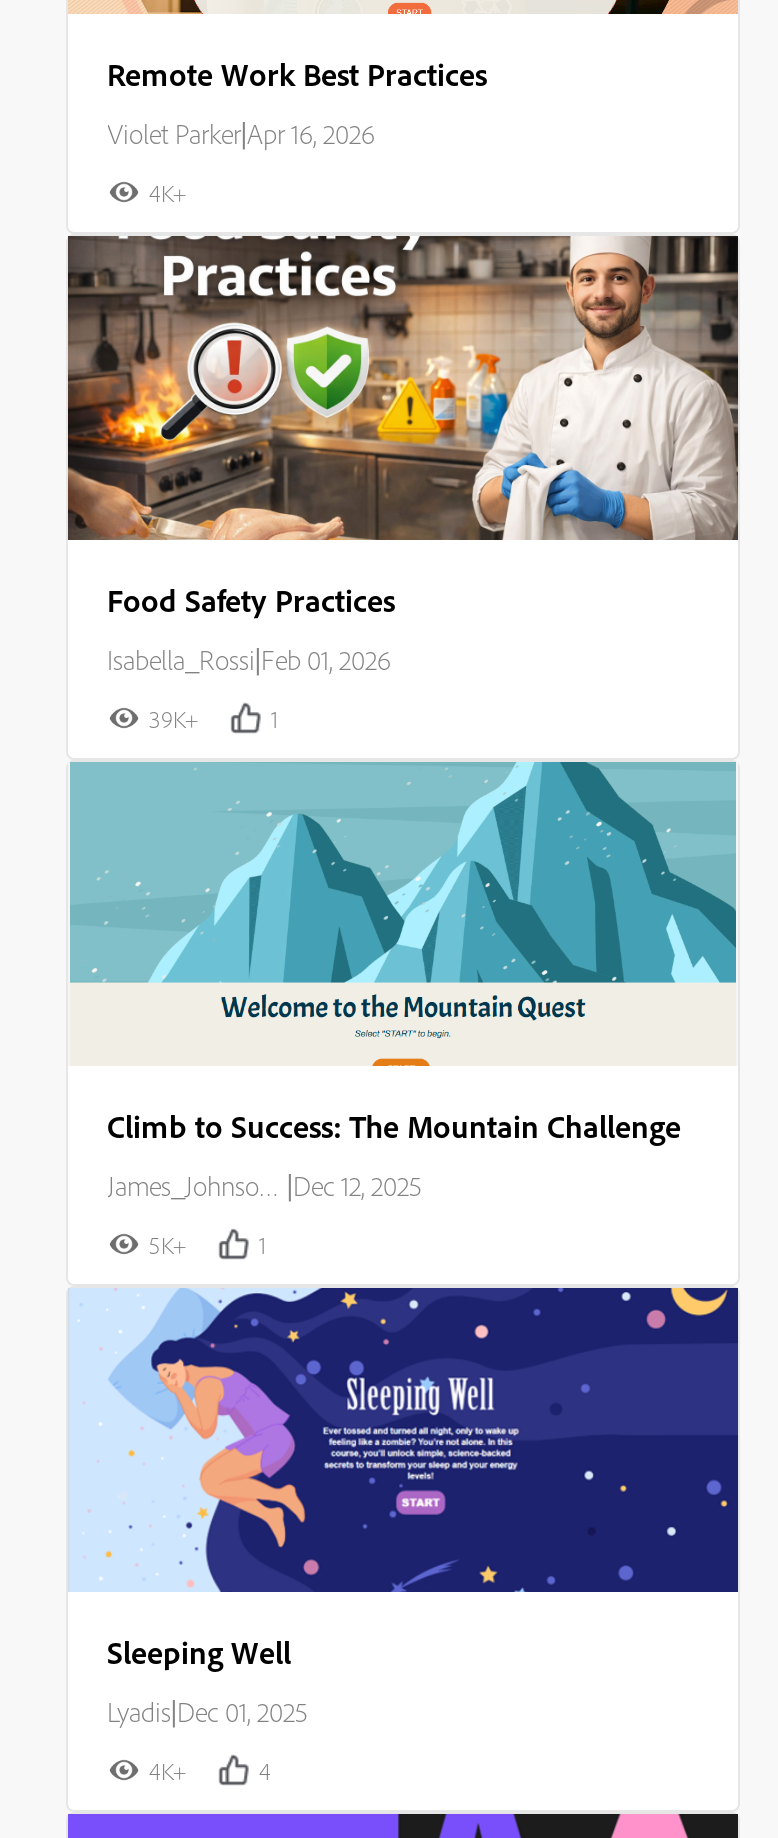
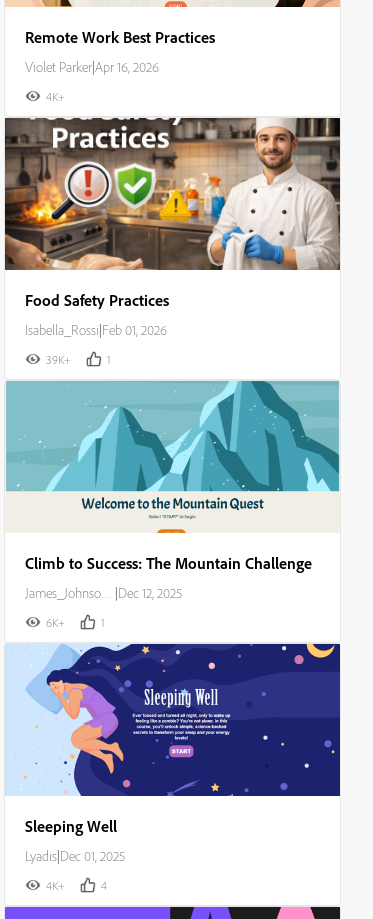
[149,1230,187,1260] 5K+ -> [45,615,64,630] 6K+

